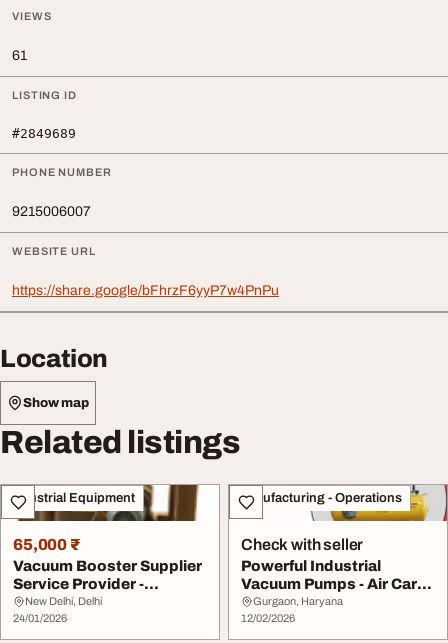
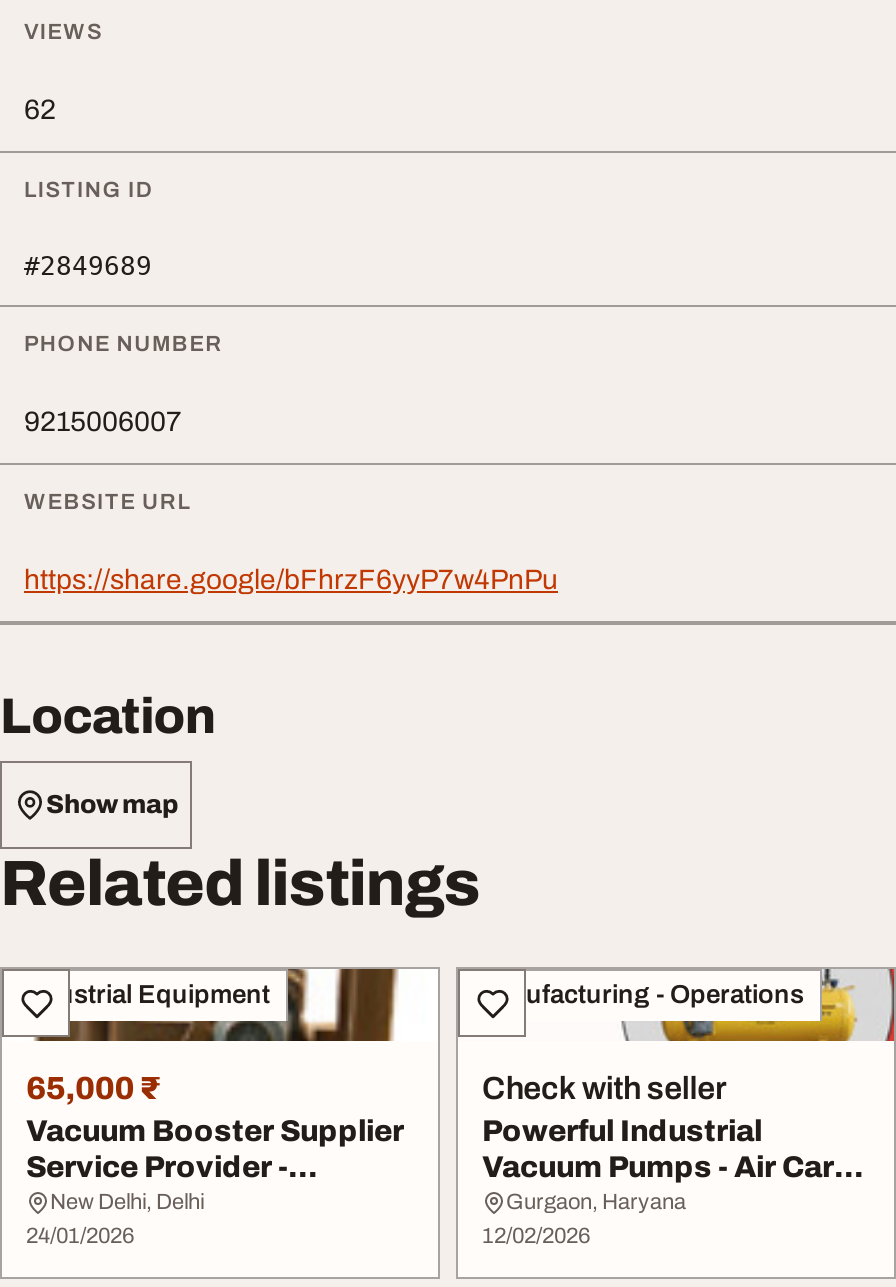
[12,48,27,63] 61 -> [24,95,56,125] 62

